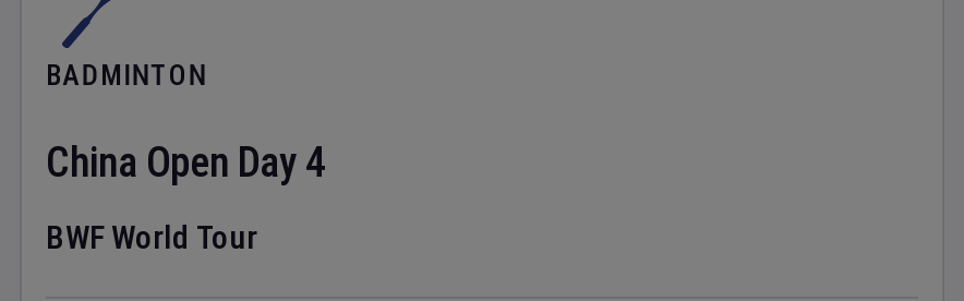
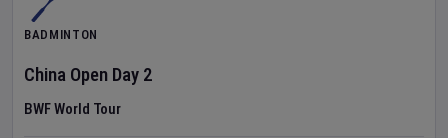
[46,137,327,188] China Open Day 4 -> [24,63,153,86] China Open Day 2

